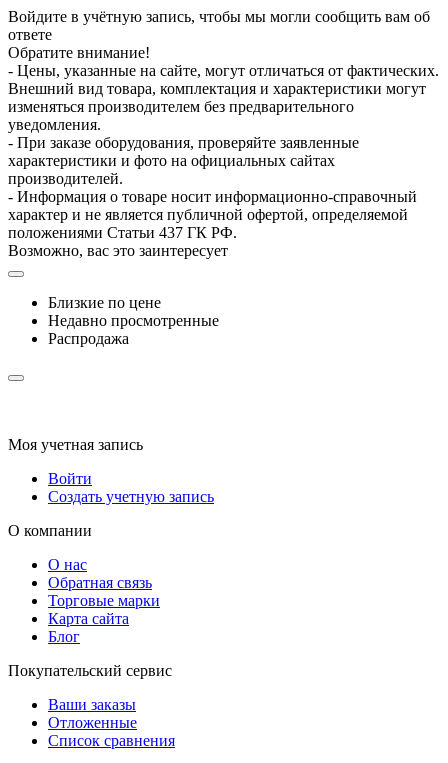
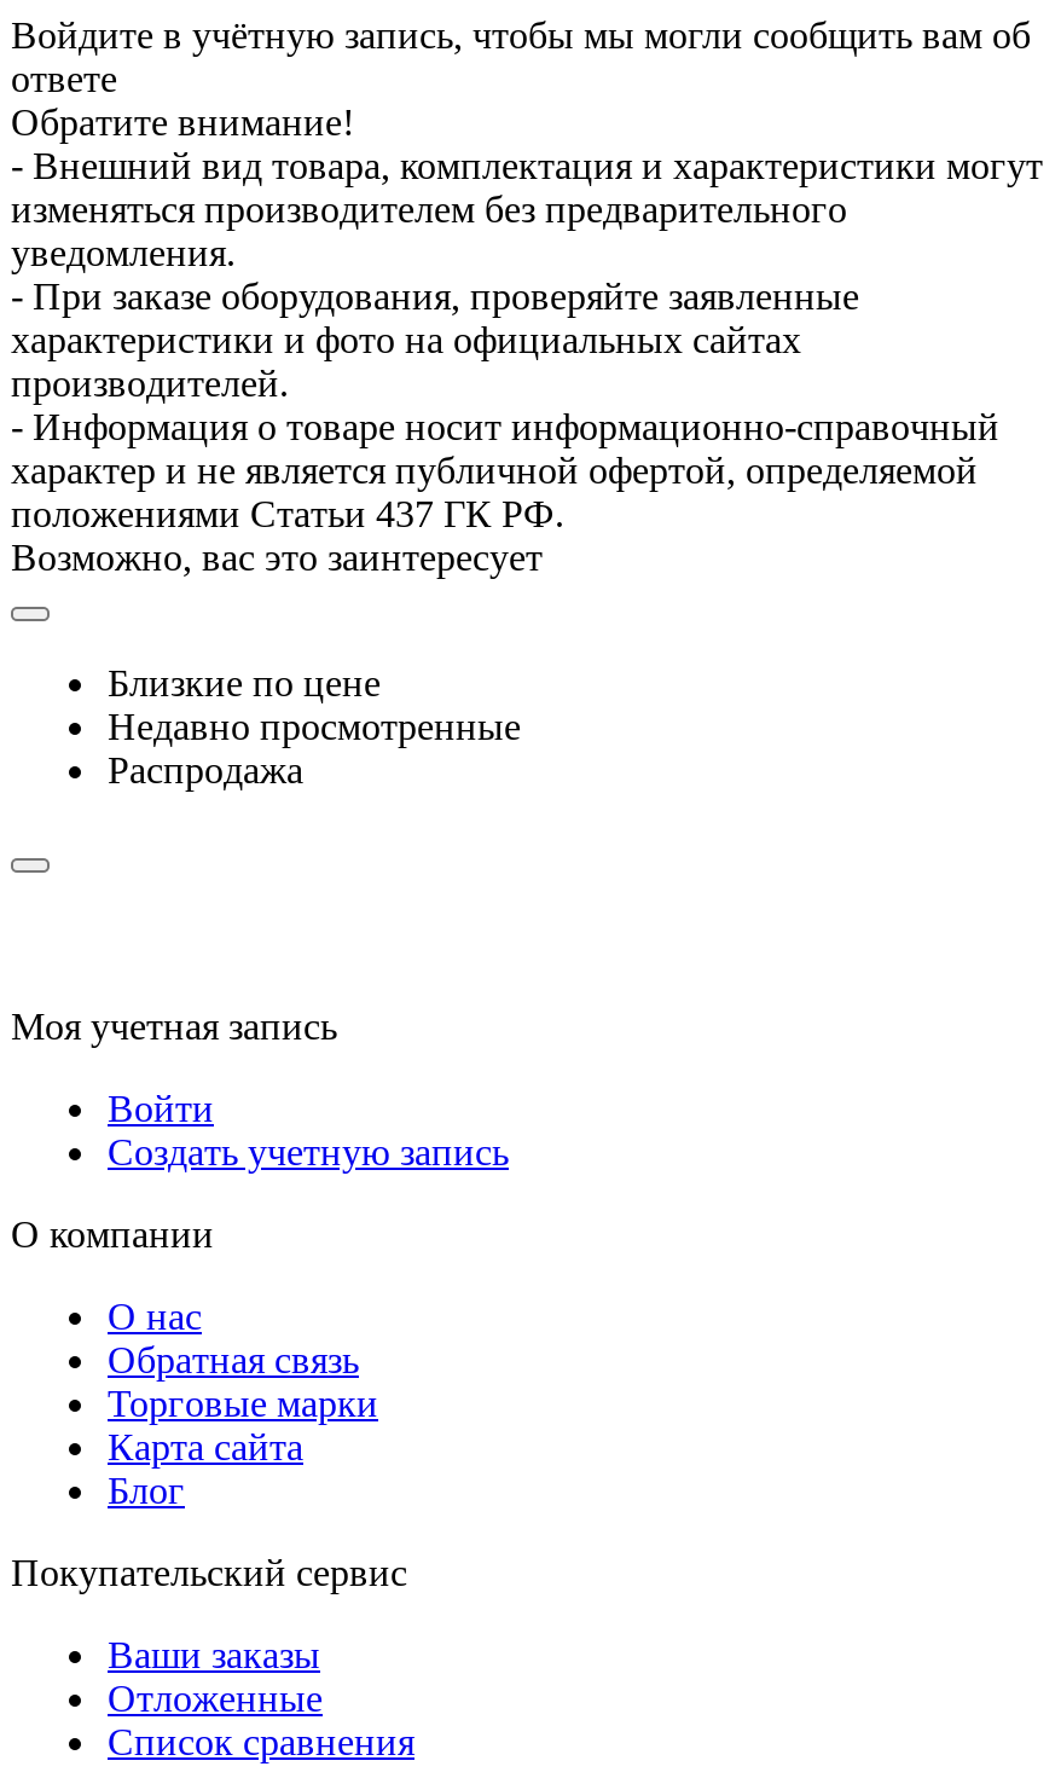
[8,62,439,97] - Цены, указанные на сайте, могут отличаться от фактических. | Внешний вид товара, комплектация и характеристики могут -> [11,145,1043,186] - Внешний вид товара, комплектация и характеристики могут

